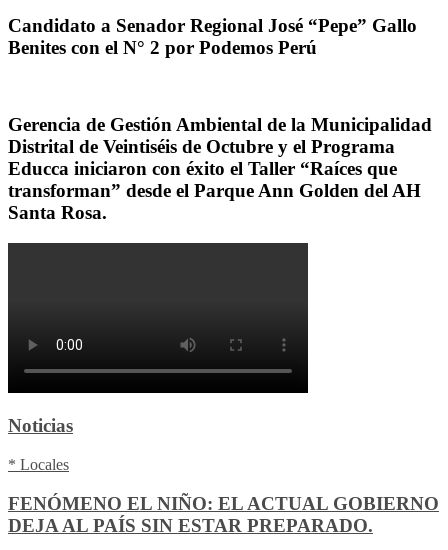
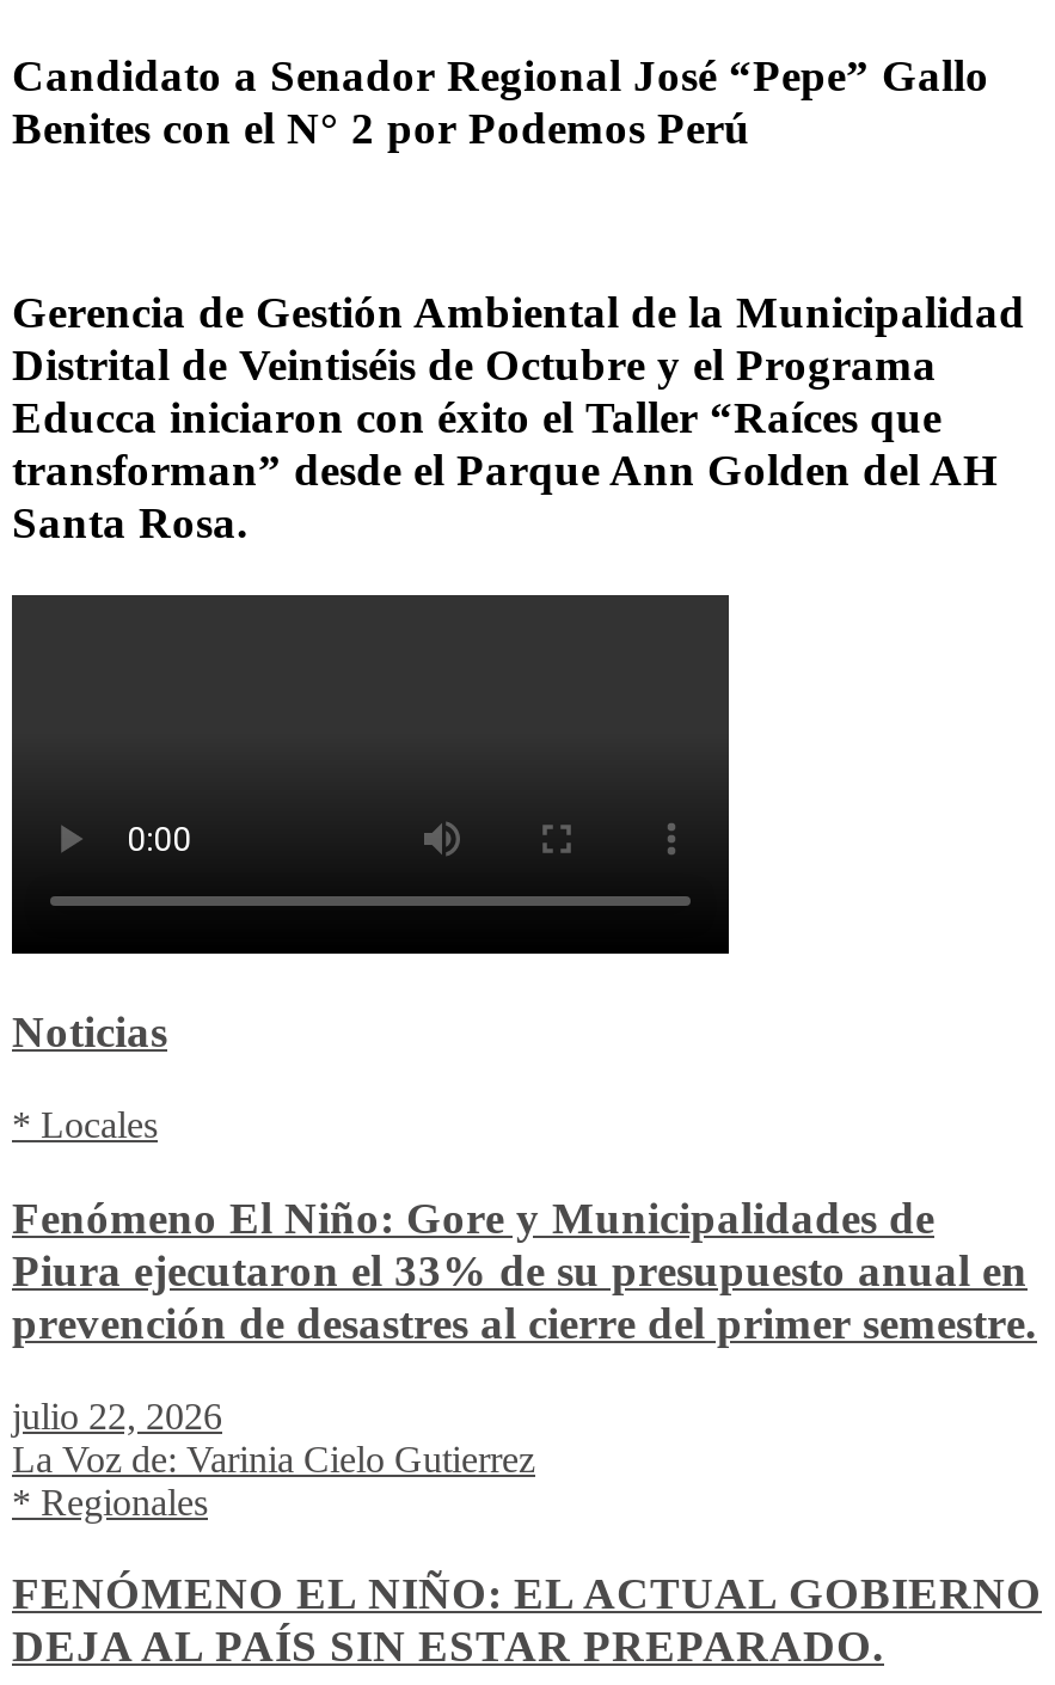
none -> [12,1192,1037,1522] Fenómeno El Niño: Gore y Municipalidades de | Piura ejecutaron el 33% de su presupuesto anual en | prevención de desastres al cierre del primer semestre. | julio 22, 2026 | La Voz de: Varinia Cielo Gutierrez | * Regionales

